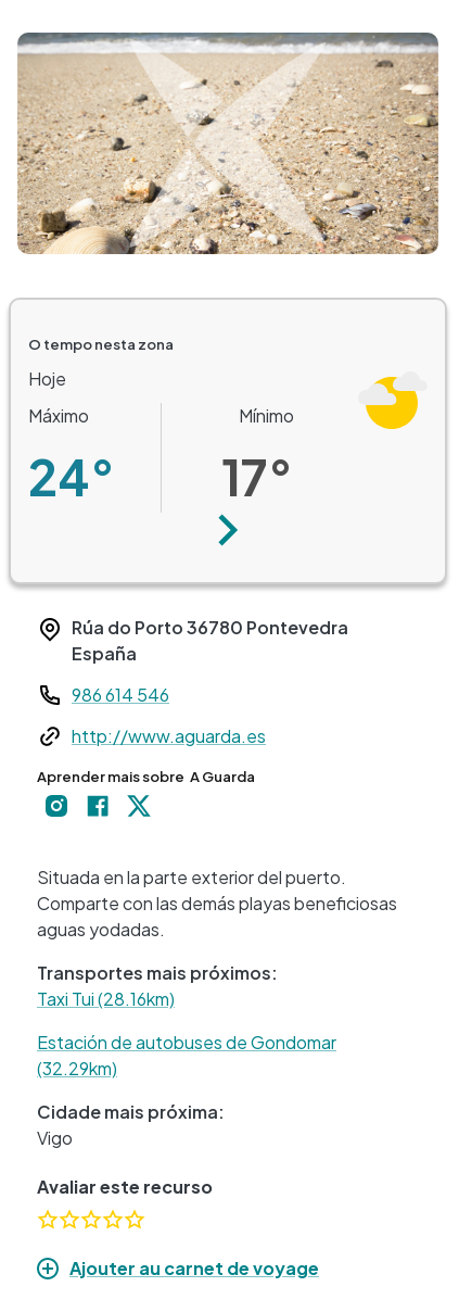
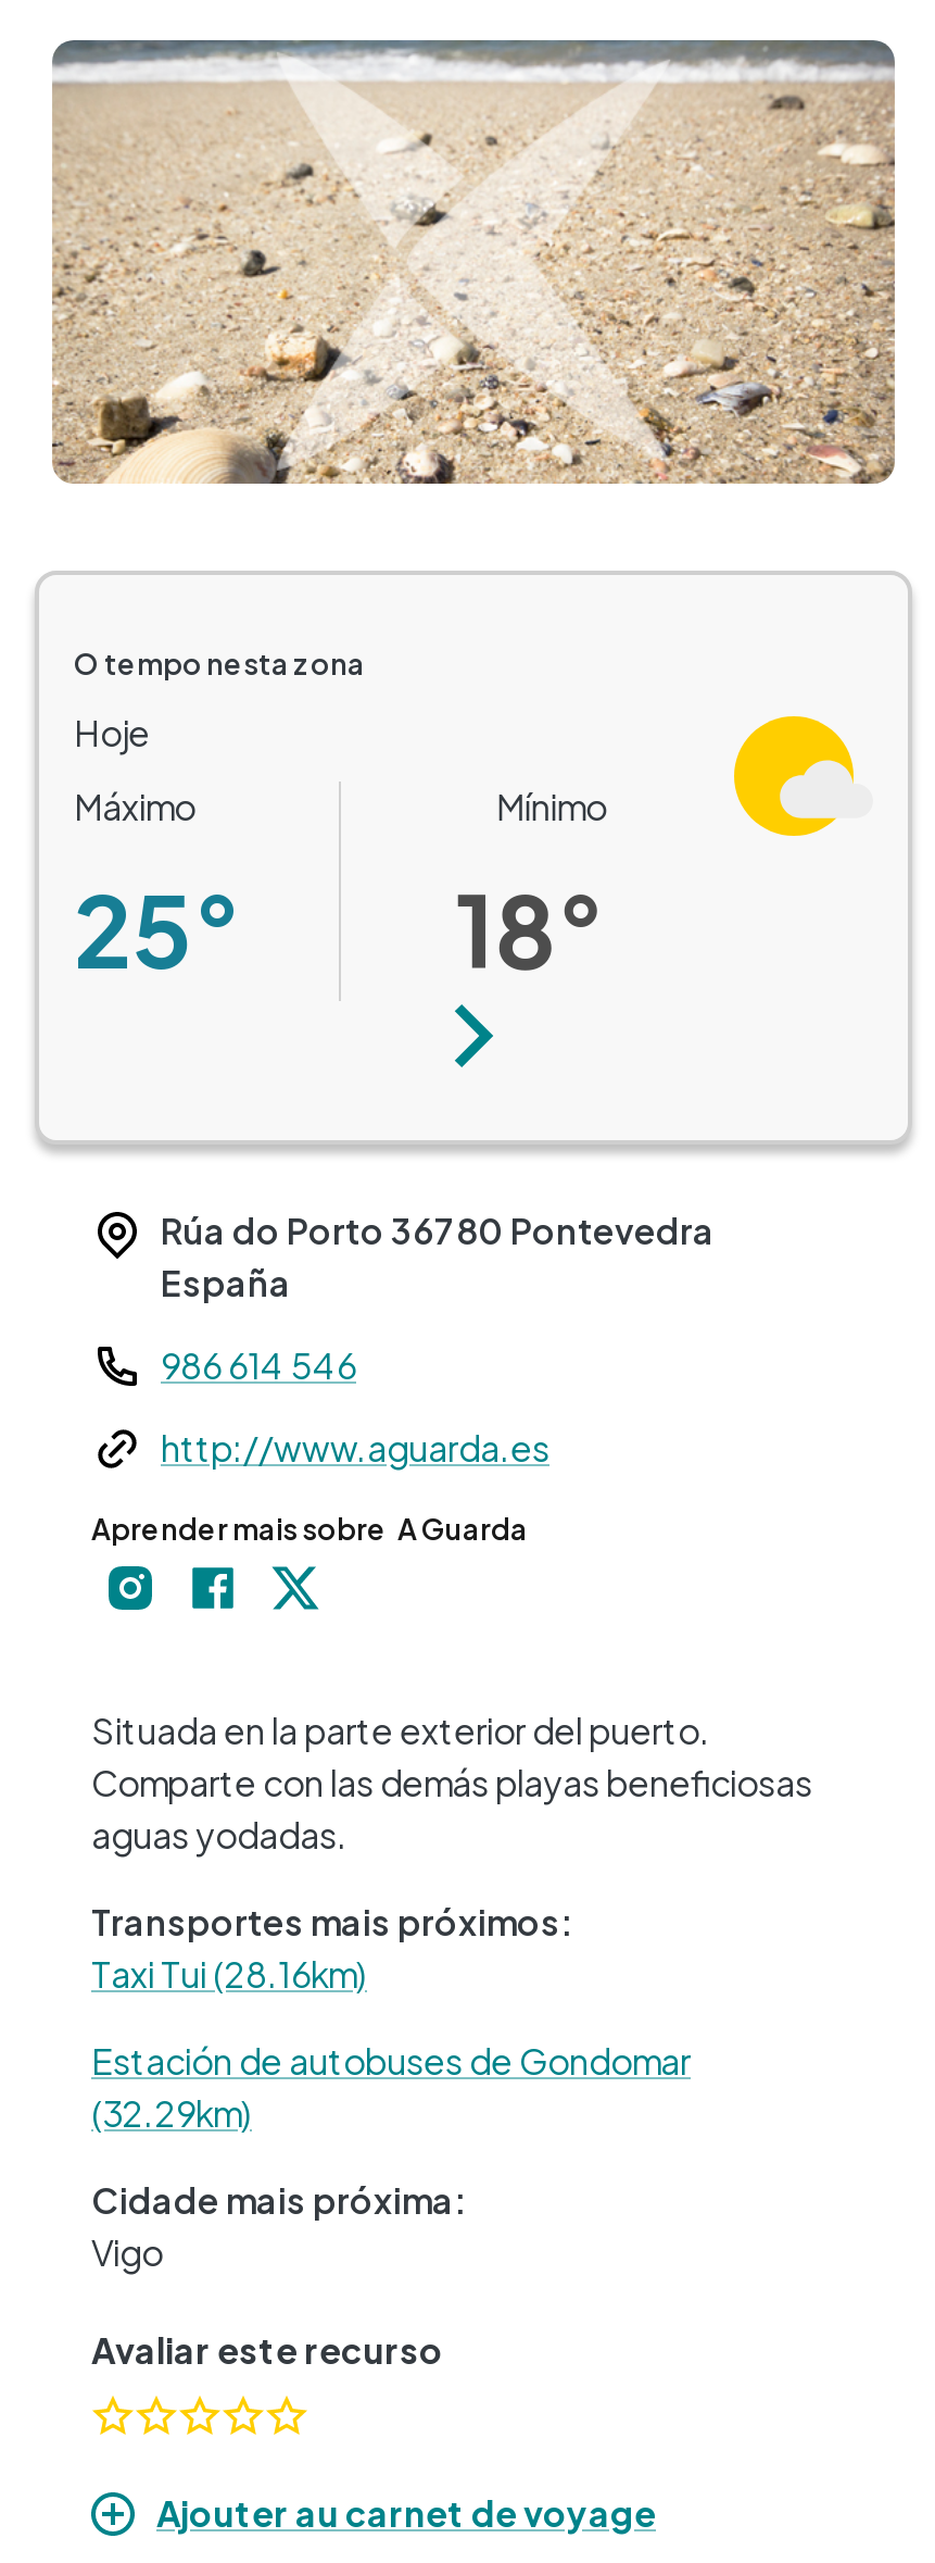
[358,370,419,430] [image] -> [732,714,854,838] [image]
[28,446,116,507] 24° -> [74,867,243,991] 25°
[222,446,294,507] 17° -> [455,867,607,991] 18°

